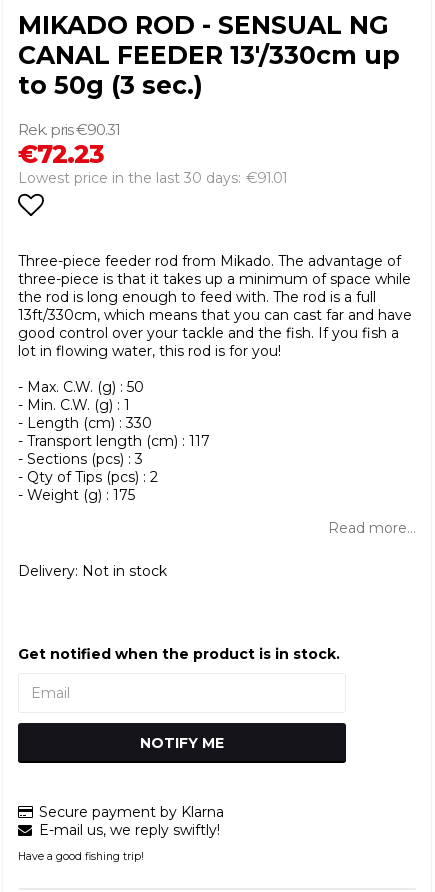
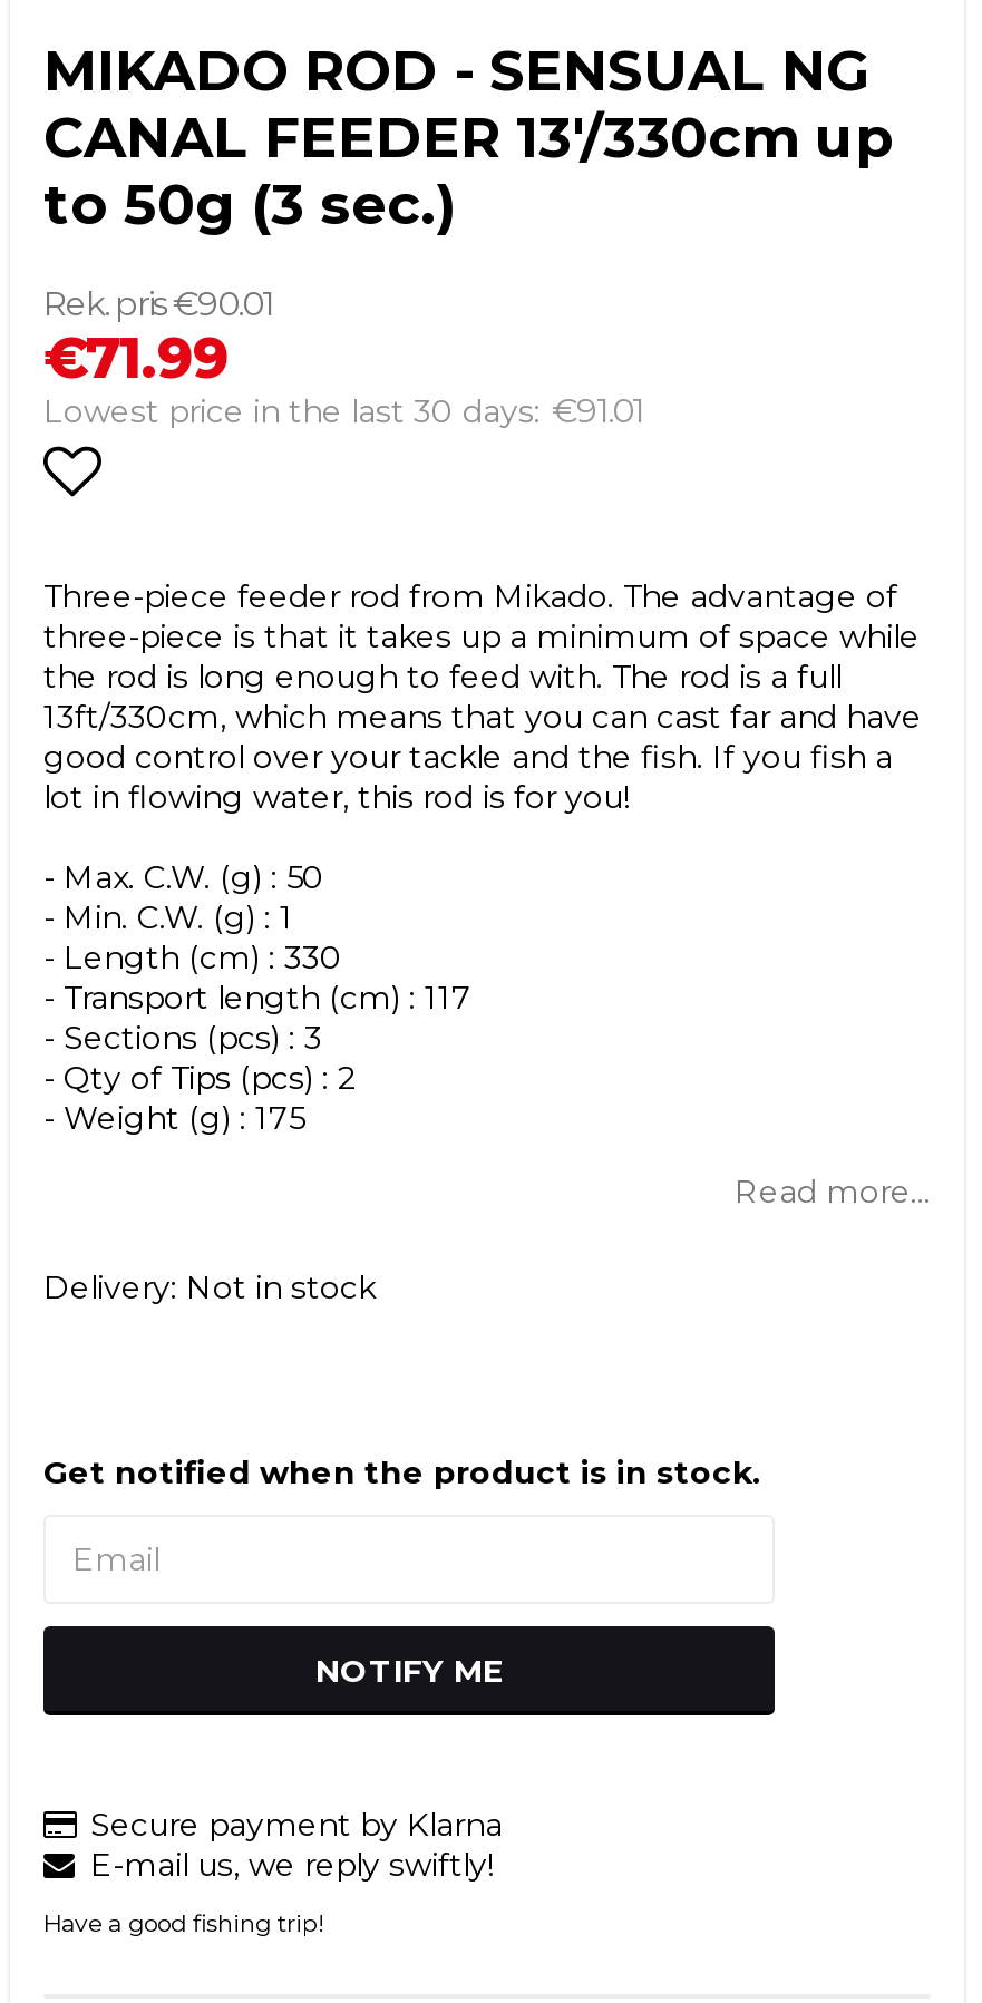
[76,120,120,139] €90.31 -> [173,283,273,325] €90.01
[18,139,104,169] €72.23 -> [43,325,229,392] €71.99

